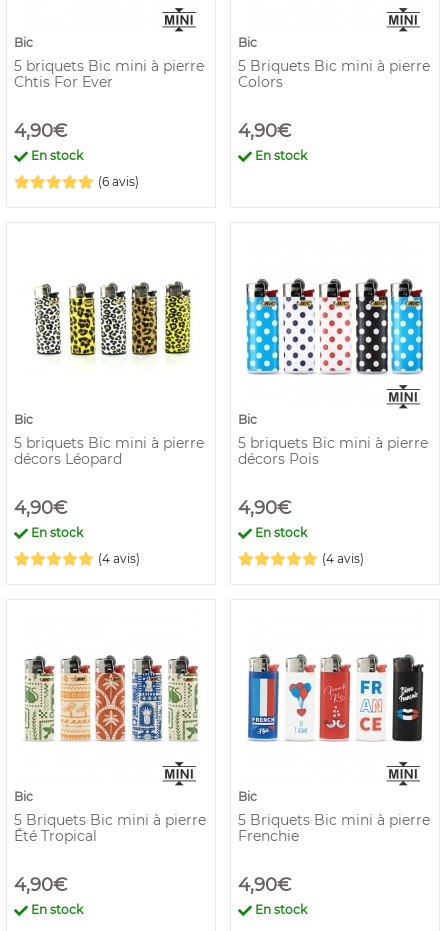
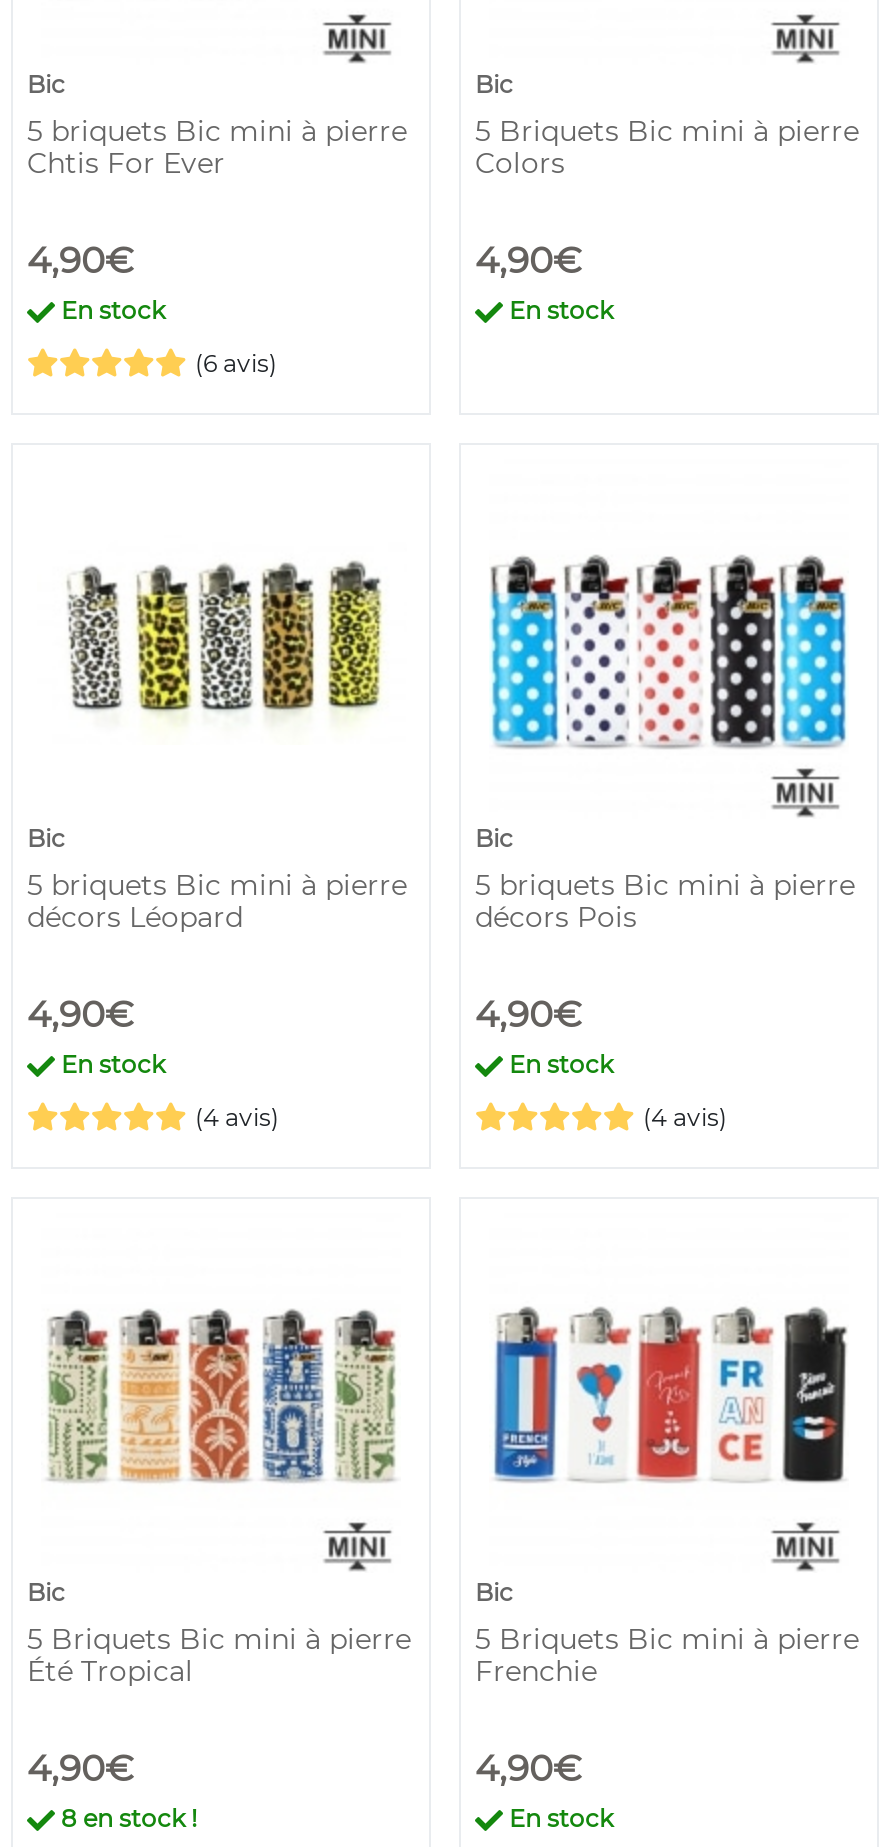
[31,902,83,917] En stock -> [61,1803,197,1833] 8 en stock !

